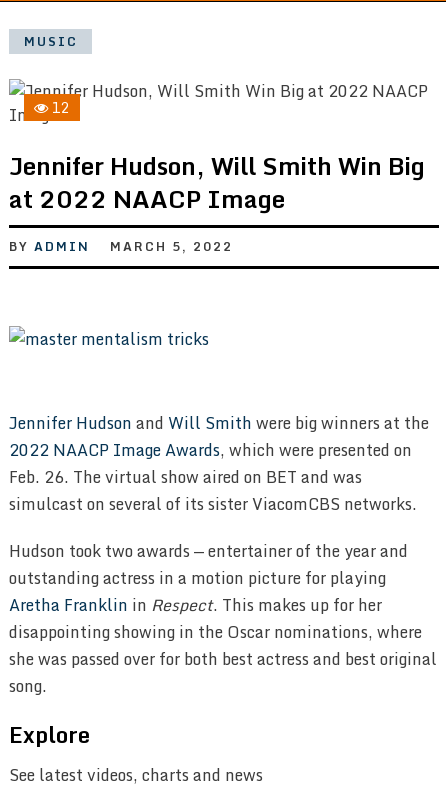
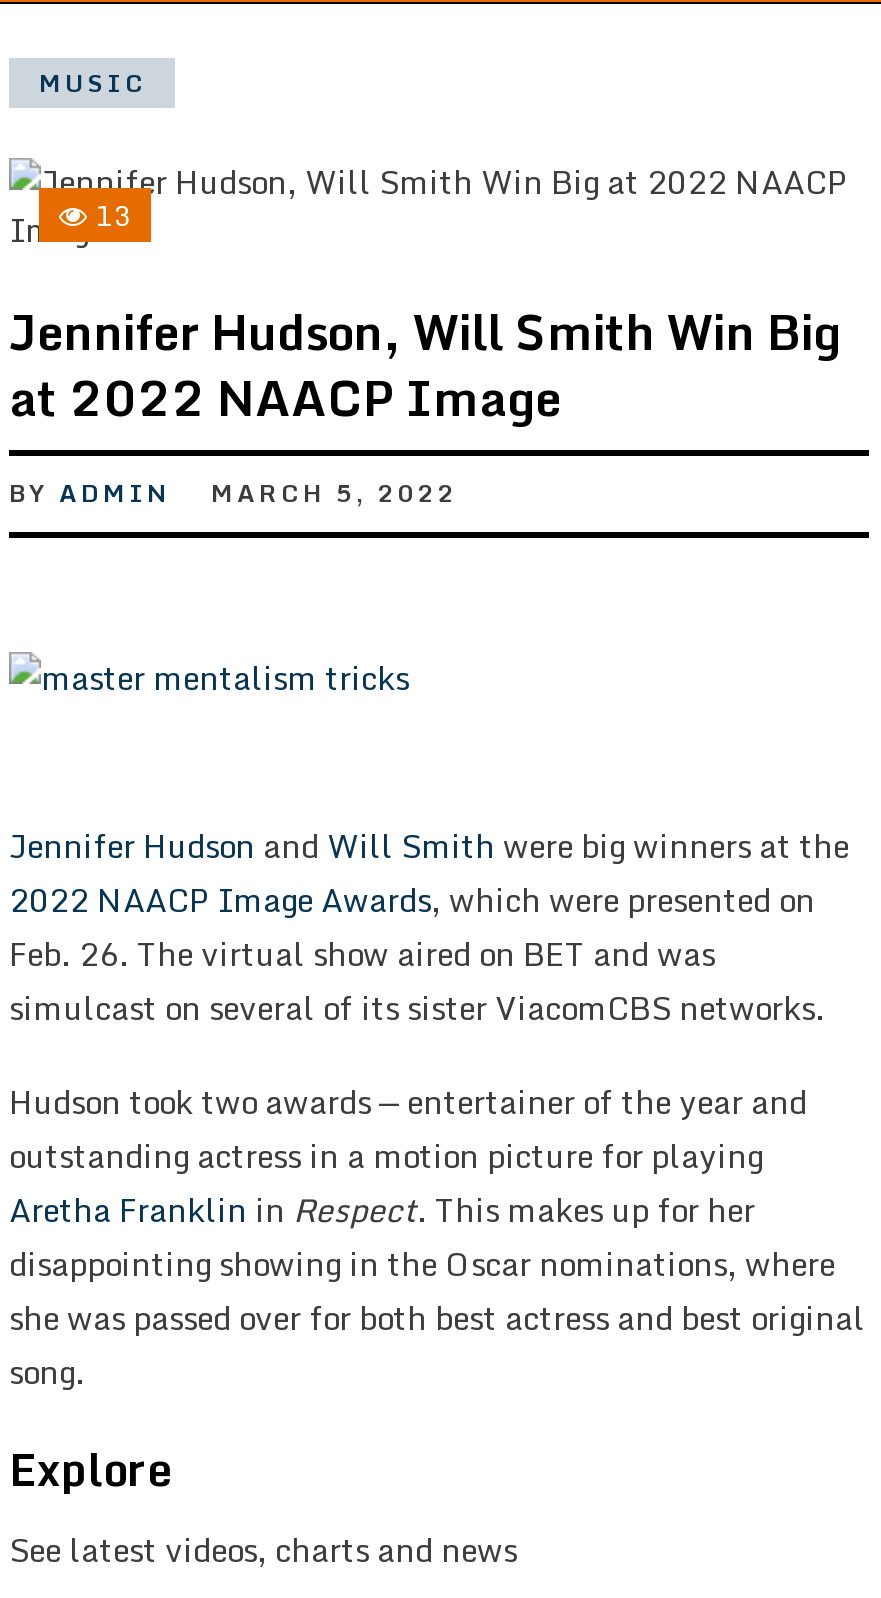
[48,96,70,119] 12 -> [87,191,131,237] 13

